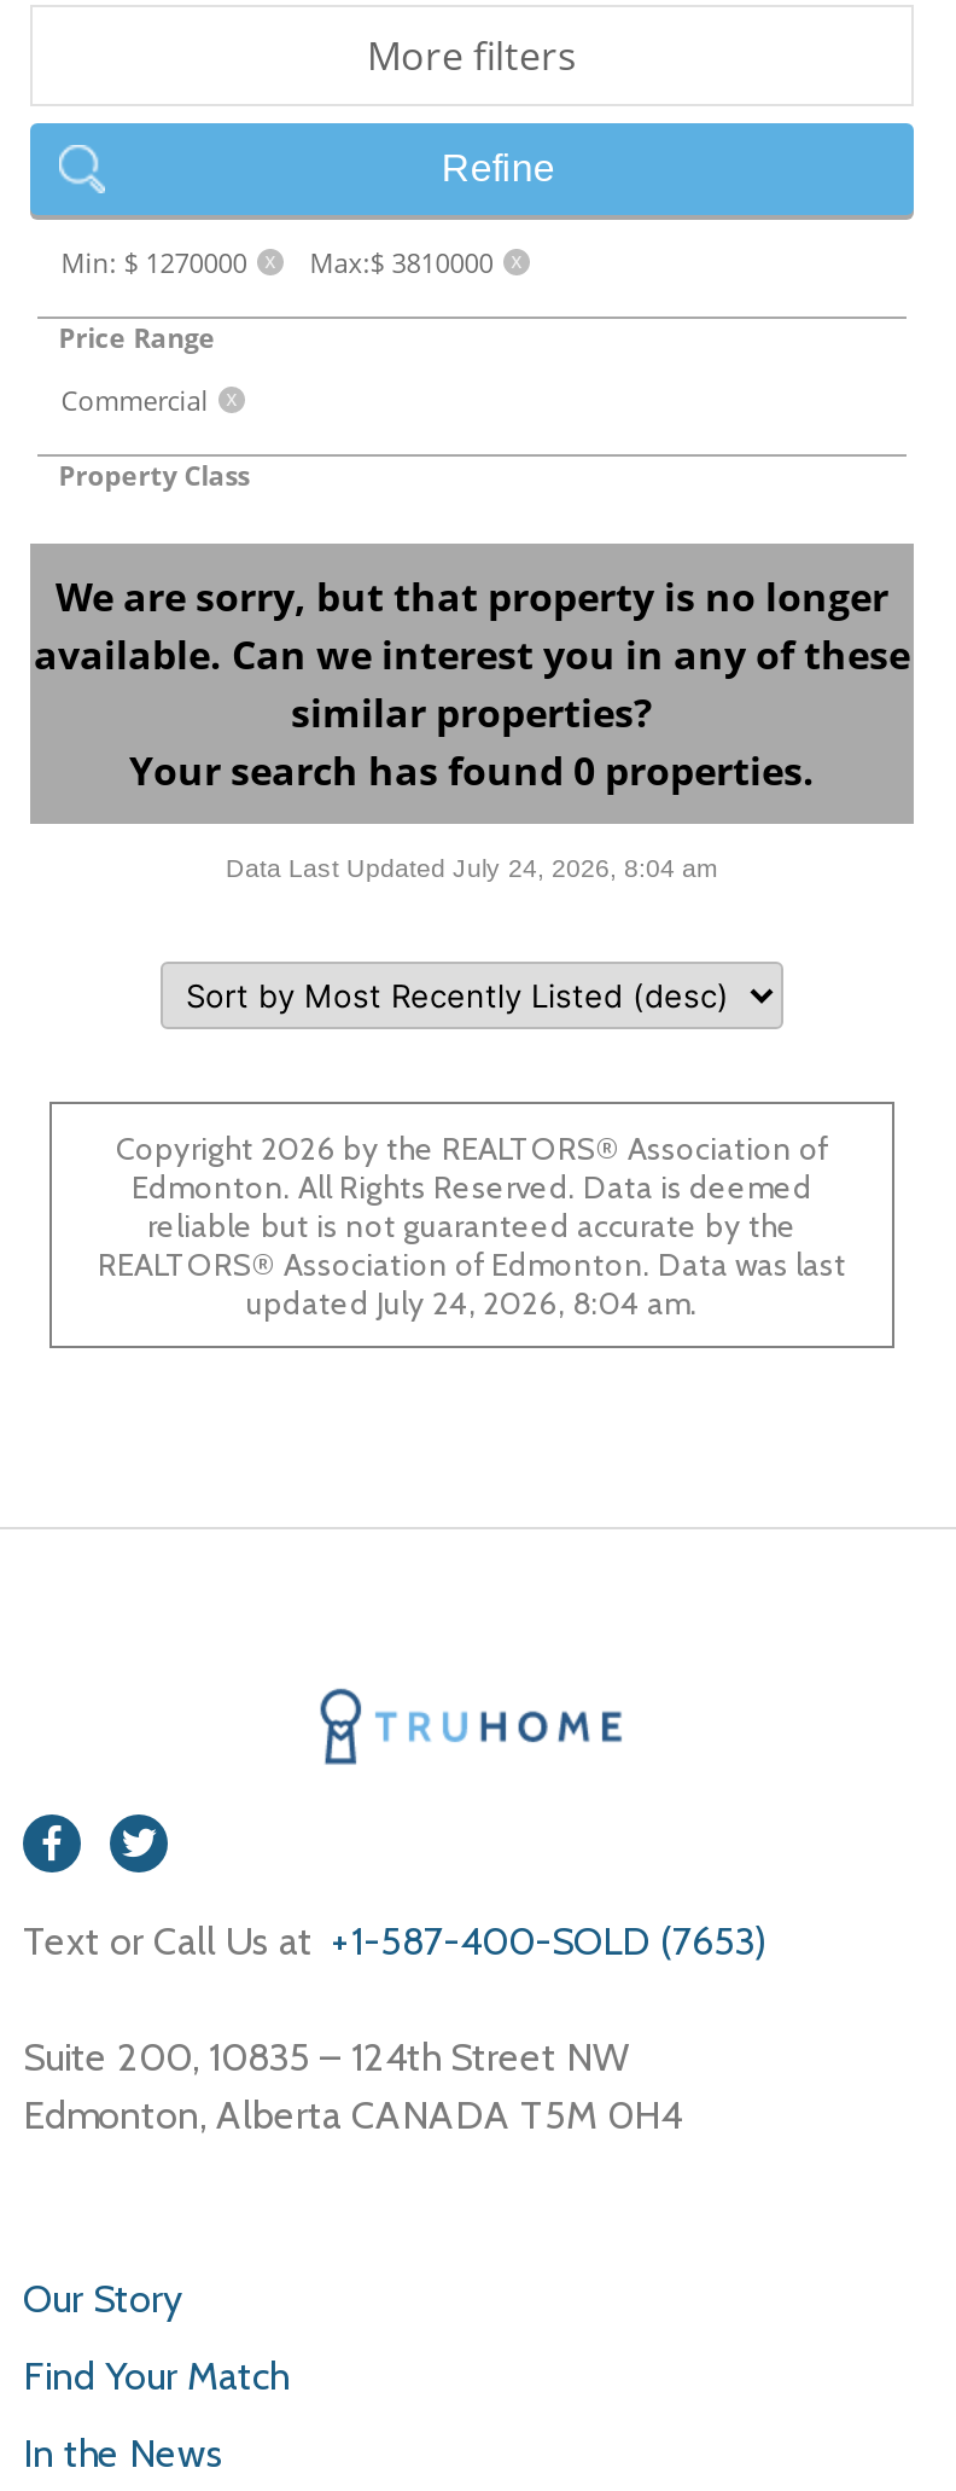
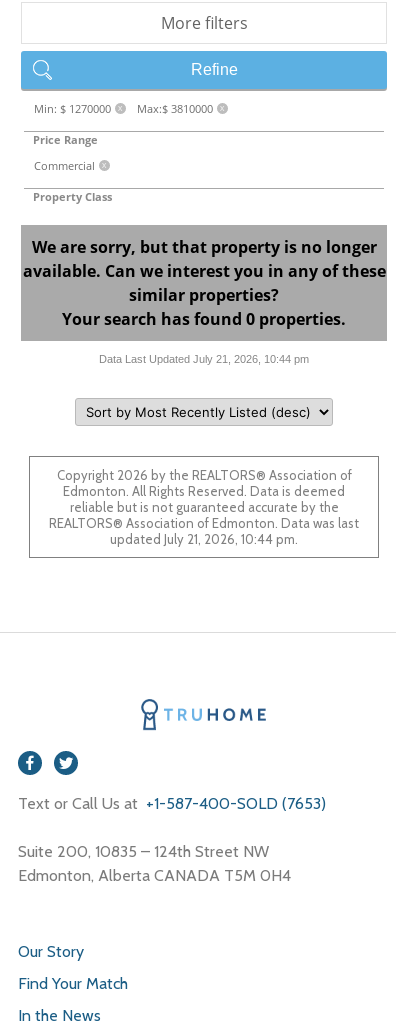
[226,853,718,882] Data Last Updated July 24, 2026, 8:04 am -> [99,353,309,365] Data Last Updated July 21, 2026, 10:44 pm
[246,1283,698,1322] updated July 24, 2026, 8:04 am. -> [110,531,298,547] updated July 21, 2026, 10:44 pm.

